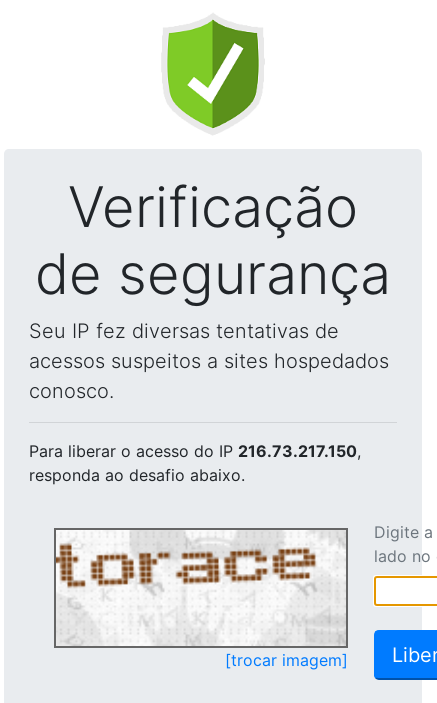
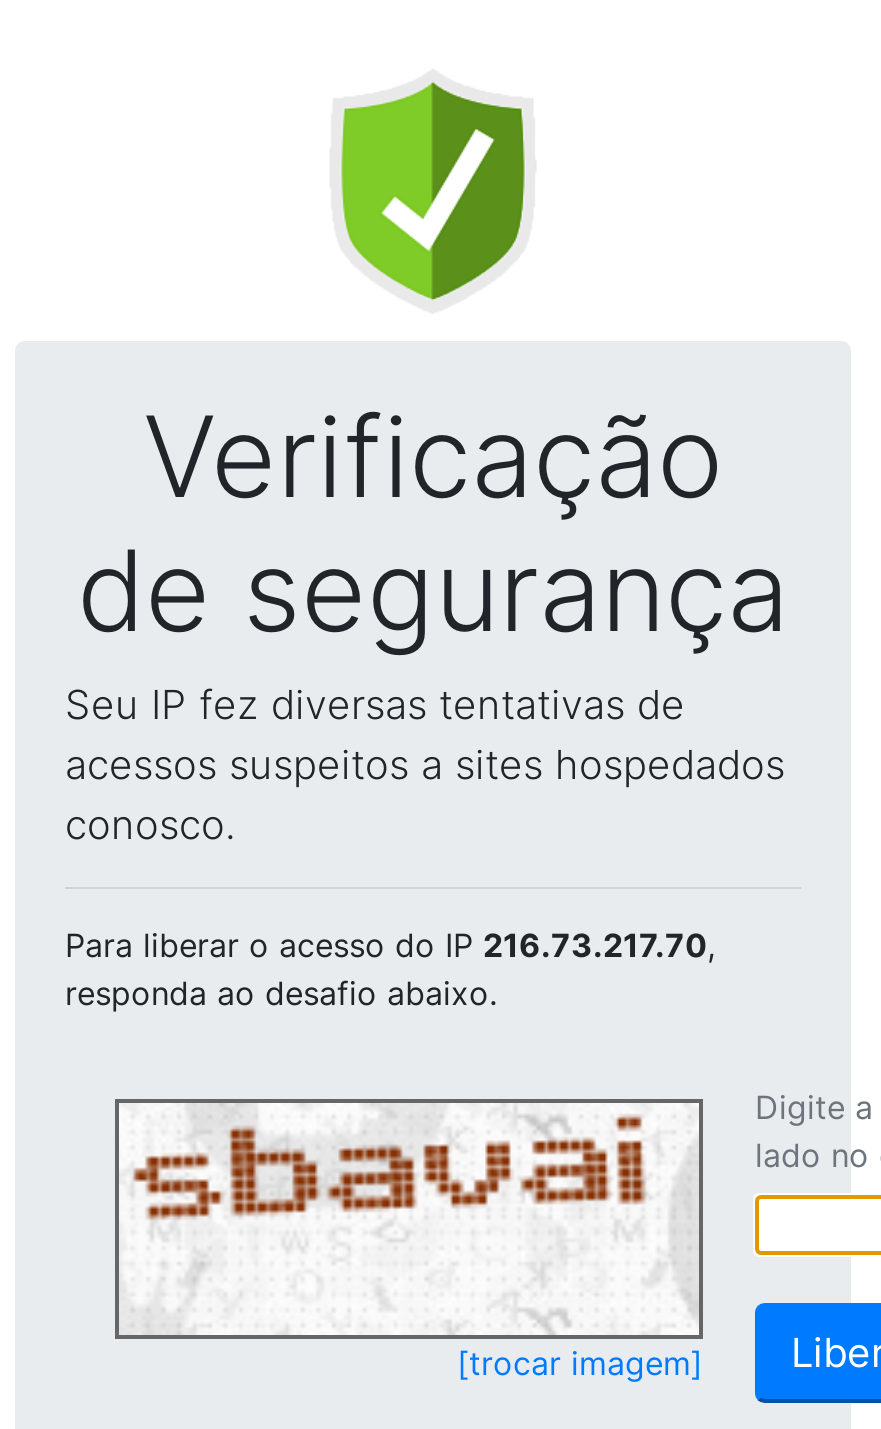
[29,441,361,461] Para liberar o acesso do IP 216.73.217.150, -> [65,925,715,965] Para liberar o acesso do IP 216.73.217.70,
[55,533,344,644] [image] -> [119,1107,697,1333] [image]

